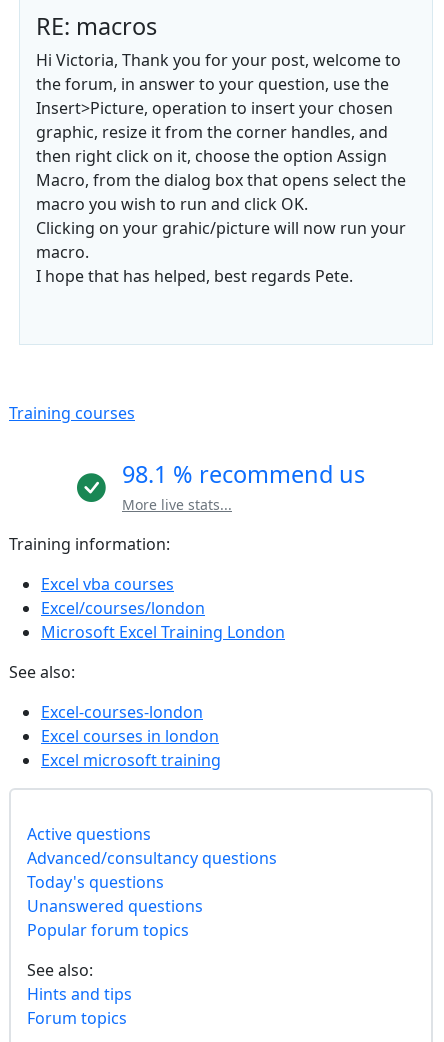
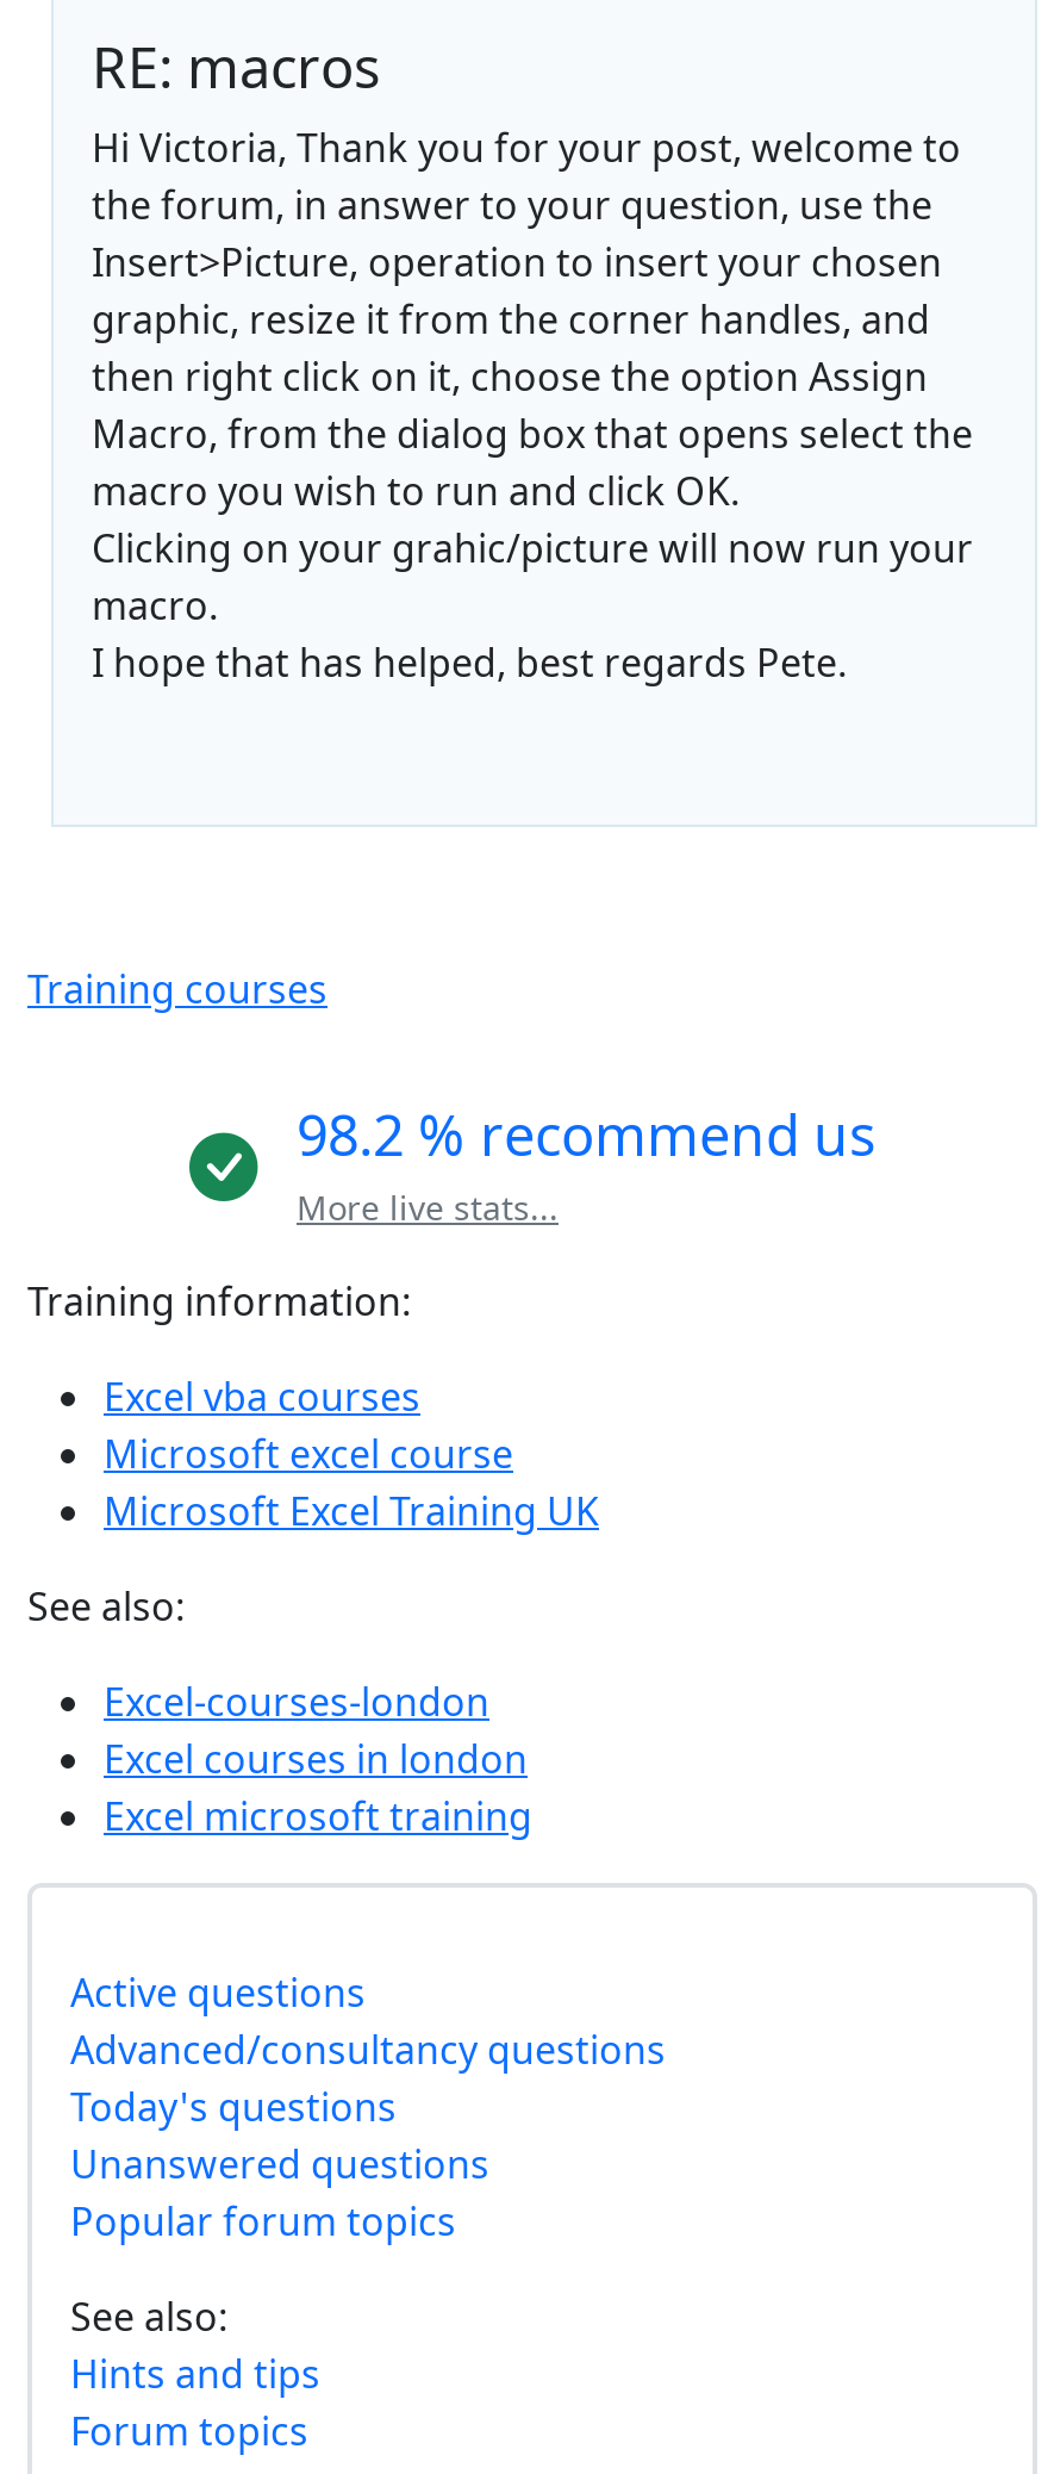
[122,458,365,490] 98.1 % recommend us -> [297,1096,875,1173] 98.2 % recommend us
[41,597,285,643] Excel/courses/london | Microsoft Excel Training London -> [104,1428,599,1537] Microsoft excel course | Microsoft Excel Training UK

